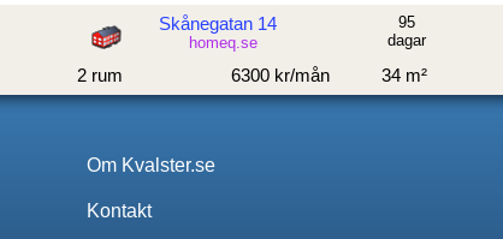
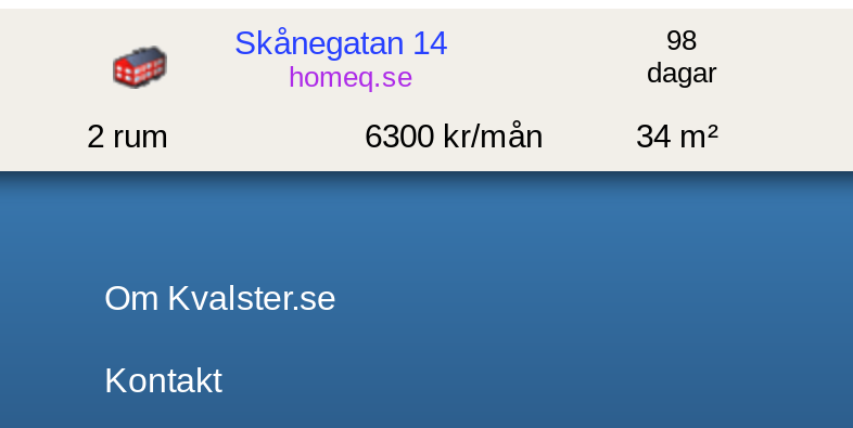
[398,13,415,31] 95 -> [666,24,697,56] 98

